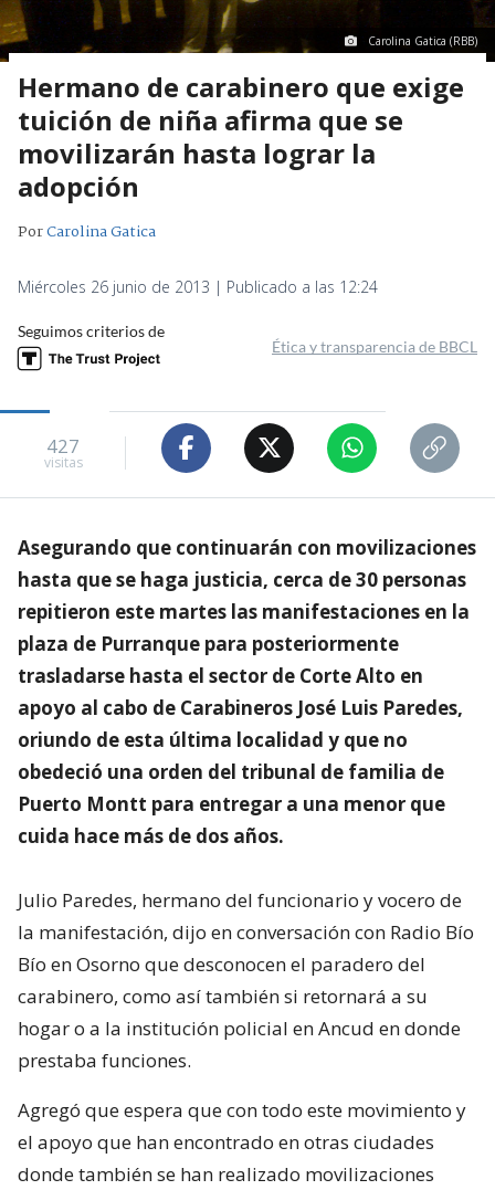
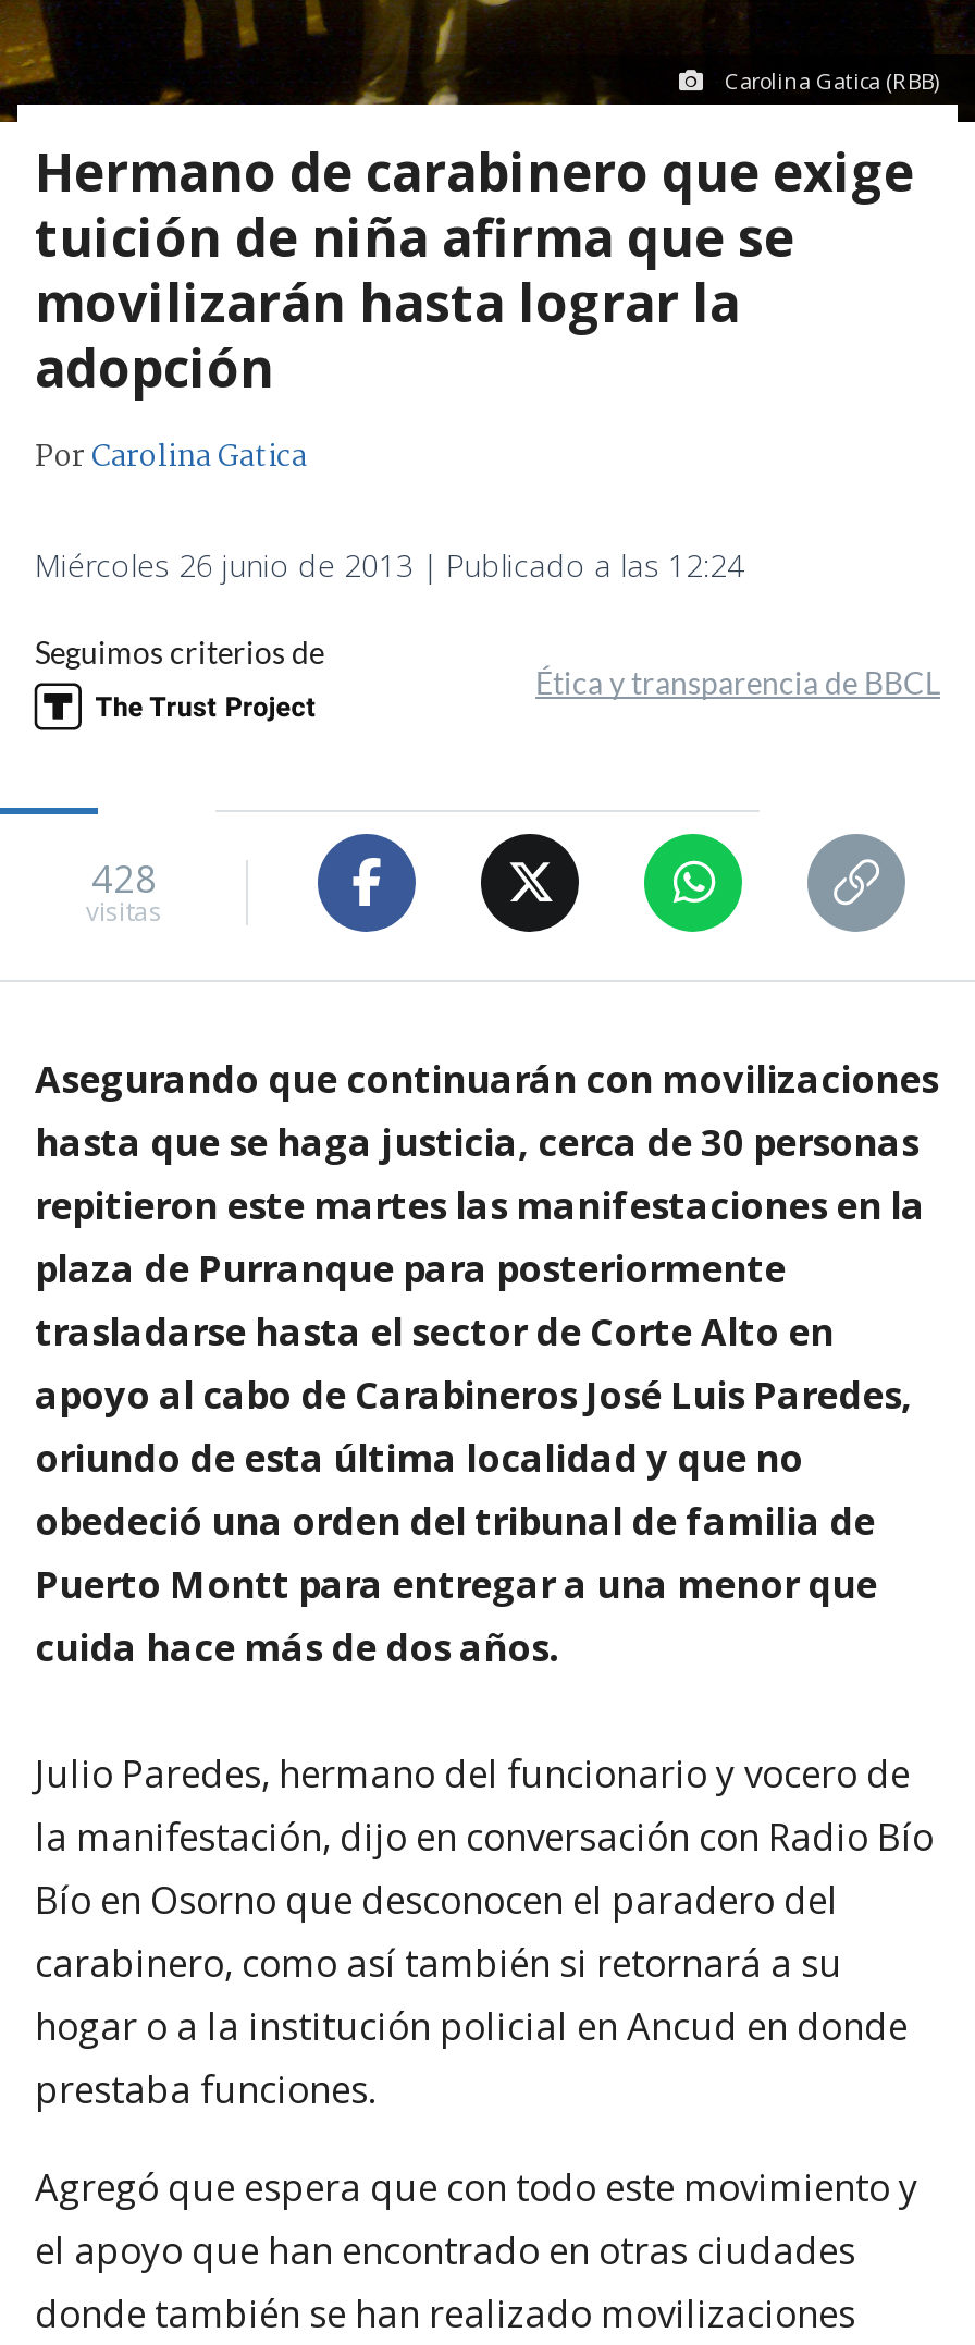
[46,433,80,459] 427 -> [91,854,157,904] 428

